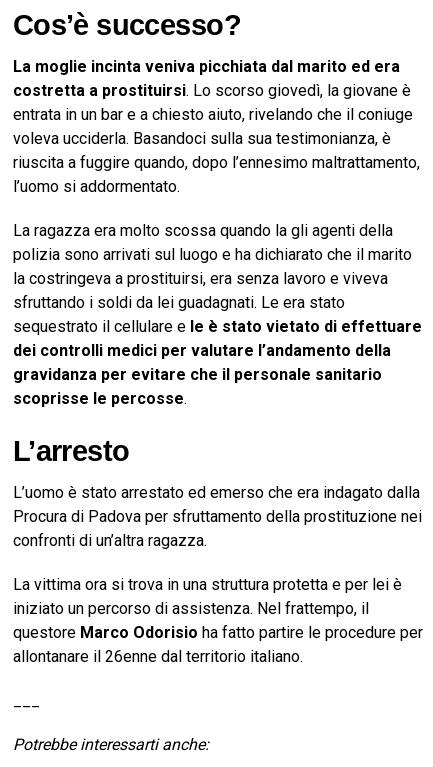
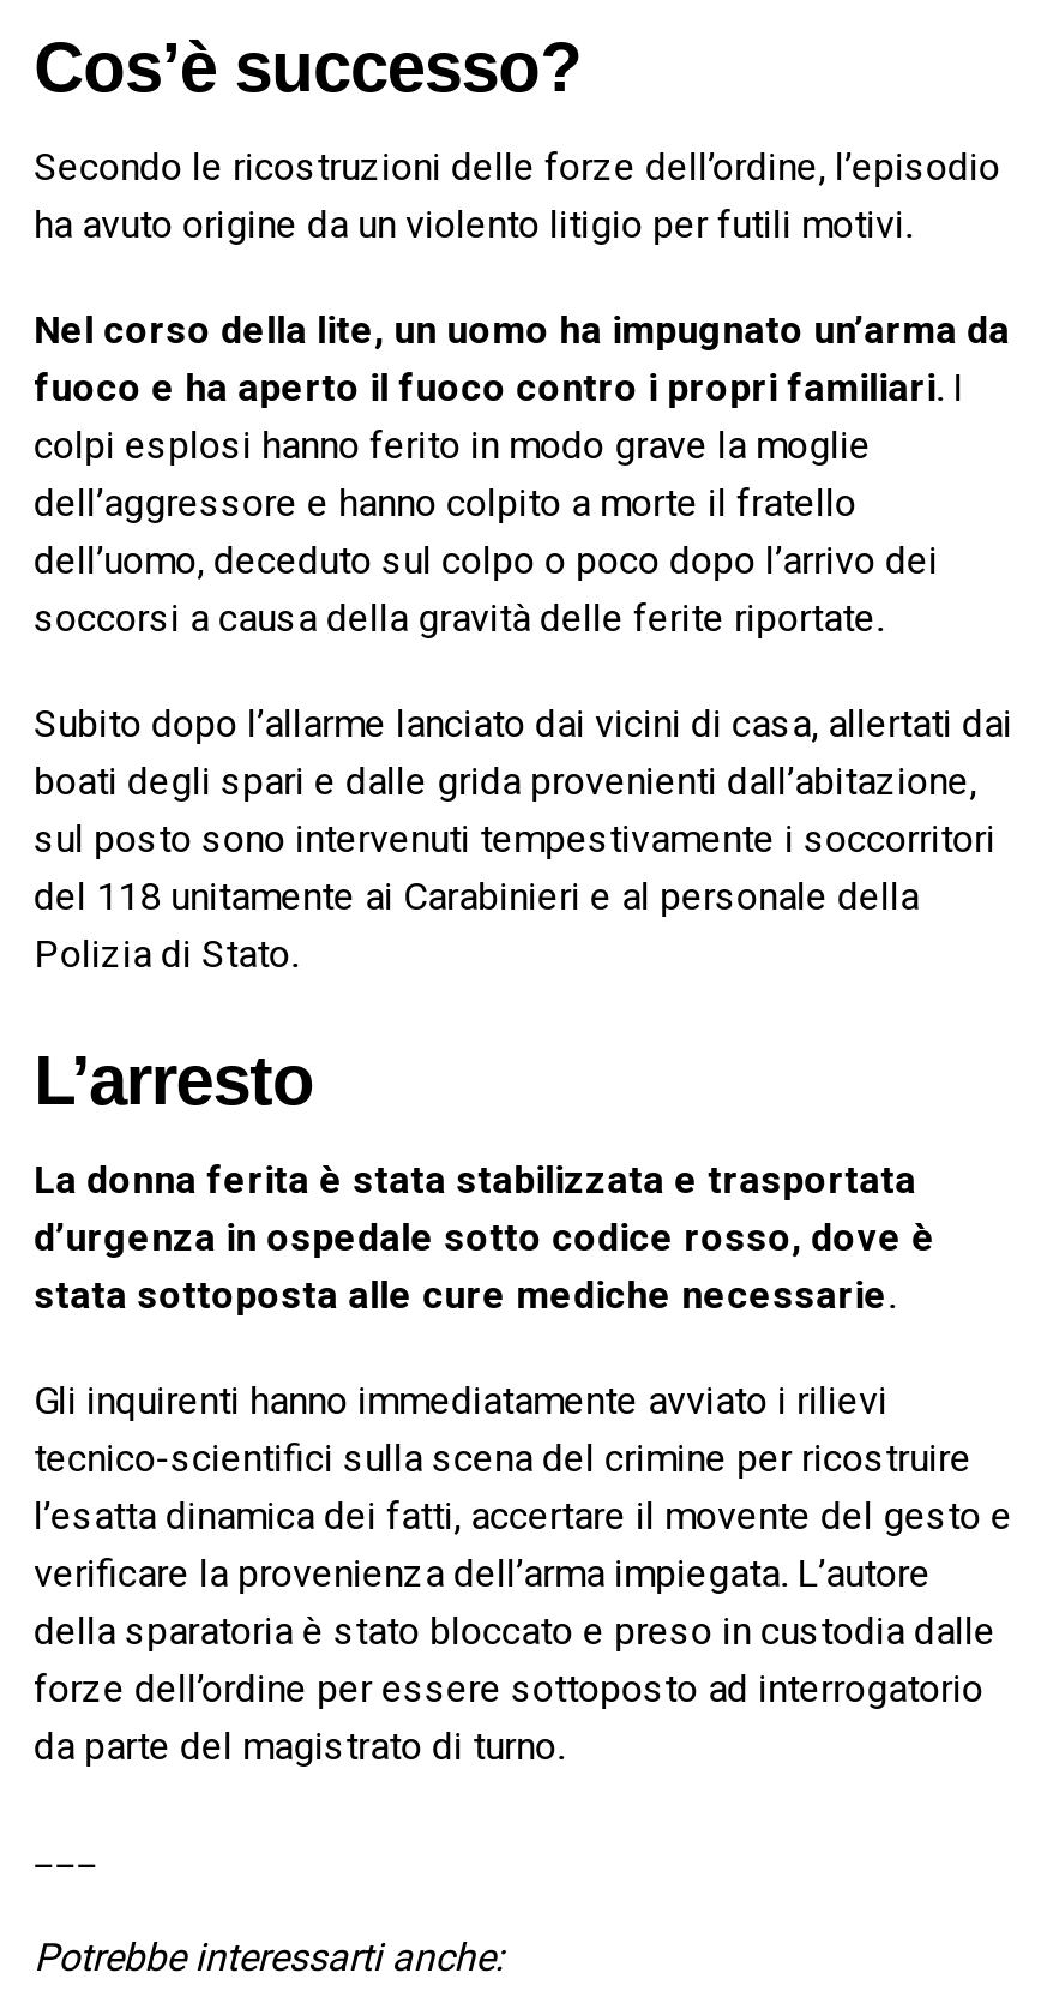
[13,57,422,408] La moglie incinta veniva picchiata dal marito ed era | costretta a prostituirsi. Lo scorso giovedì, la giovane è | entrata in un bar e a chiesto aiuto, rivelando che il coniuge | voleva ucciderla. Basandoci sulla sua testimonianza, è | riuscita a fuggire quando, dopo l’ennesimo maltrattamento, | l’uomo si addormentato. | La ragazza era molto scossa quando la gli agenti della | polizia sono arrivati sul luogo e ha dichiarato che il marito | la costringeva a prostituirsi, era senza lavoro e viveva | sfruttando i soldi da lei guadagnati. Le era stato | sequestrato il cellulare e le è stato vietato di effettuare | dei controlli medici per valutare l’andamento della | gravidanza per evitare che il personale sanitario | scoprisse le percosse. -> [34,144,1013,976] Secondo le ricostruzioni delle forze dell’ordine, l’episodio | ha avuto origine da un violento litigio per futili motivi. | Nel corso della lite, un uomo ha impugnato un’arma da | fuoco e ha aperto il fuoco contro i propri familiari. I | colpi esplosi hanno ferito in modo grave la moglie | dell’aggressore e hanno colpito a morte il fratello | dell’uomo, deceduto sul colpo o poco dopo l’arrivo dei | soccorsi a causa della gravità delle ferite riportate. | Subito dopo l’allarme lanciato dai vicini di casa, allertati dai | boati degli spari e dalle grida provenienti dall’abitazione, | sul posto sono intervenuti tempestivamente i soccorritori | del 118 unitamente ai Carabinieri e al personale della | Polizia di Stato.
[13,483,422,550] L’uomo è stato arrestato ed emerso che era indagato dalla | Procura di Padova per sfruttamento della prostituzione nei | confronti di un’altra ragazza. -> [34,1156,936,1317] La donna ferita è stata stabilizzata e trasportata | d’urgenza in ospedale sotto codice rosso, dove è | stata sottoposta alle cure mediche necessarie.
[13,575,423,666] La vittima ora si trova in una struttura protetta e per lei è | iniziato un percorso di assistenza. Nel frattempo, il | questore Marco Odorisio ha fatto partire le procedure per | allontanare il 26enne dal territorio italiano. -> [34,1377,1013,1768] Gli inquirenti hanno immediatamente avviato i rilievi | tecnico-scientifici sulla scena del crimine per ricostruire | l’esatta dinamica dei fatti, accertare il movente del gesto e | verificare la provenienza dell’arma impiegata. L’autore | della sparatoria è stato bloccato e preso in custodia dalle | forze dell’ordine per essere sottoposto ad interrogatorio | da parte del magistrato di turno.

